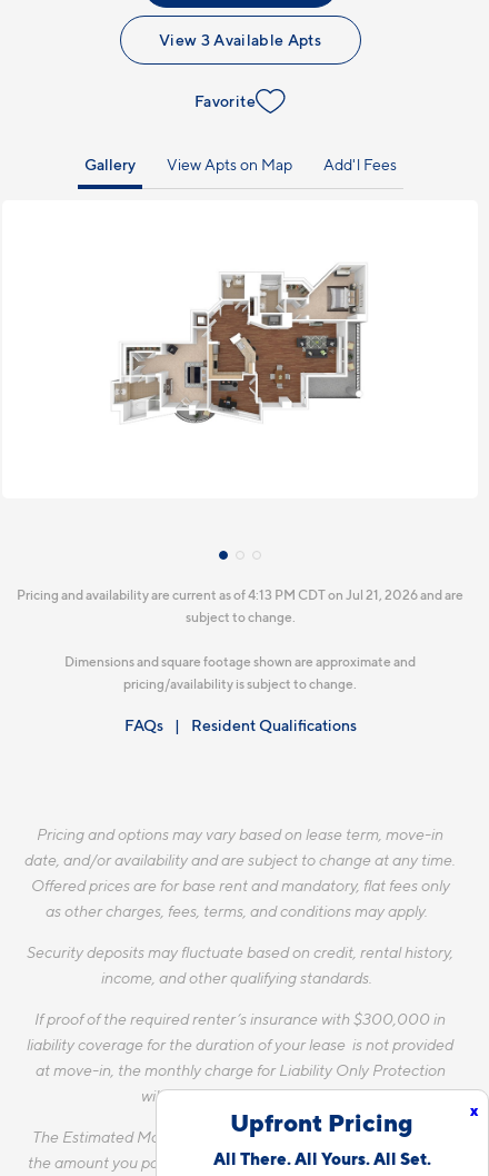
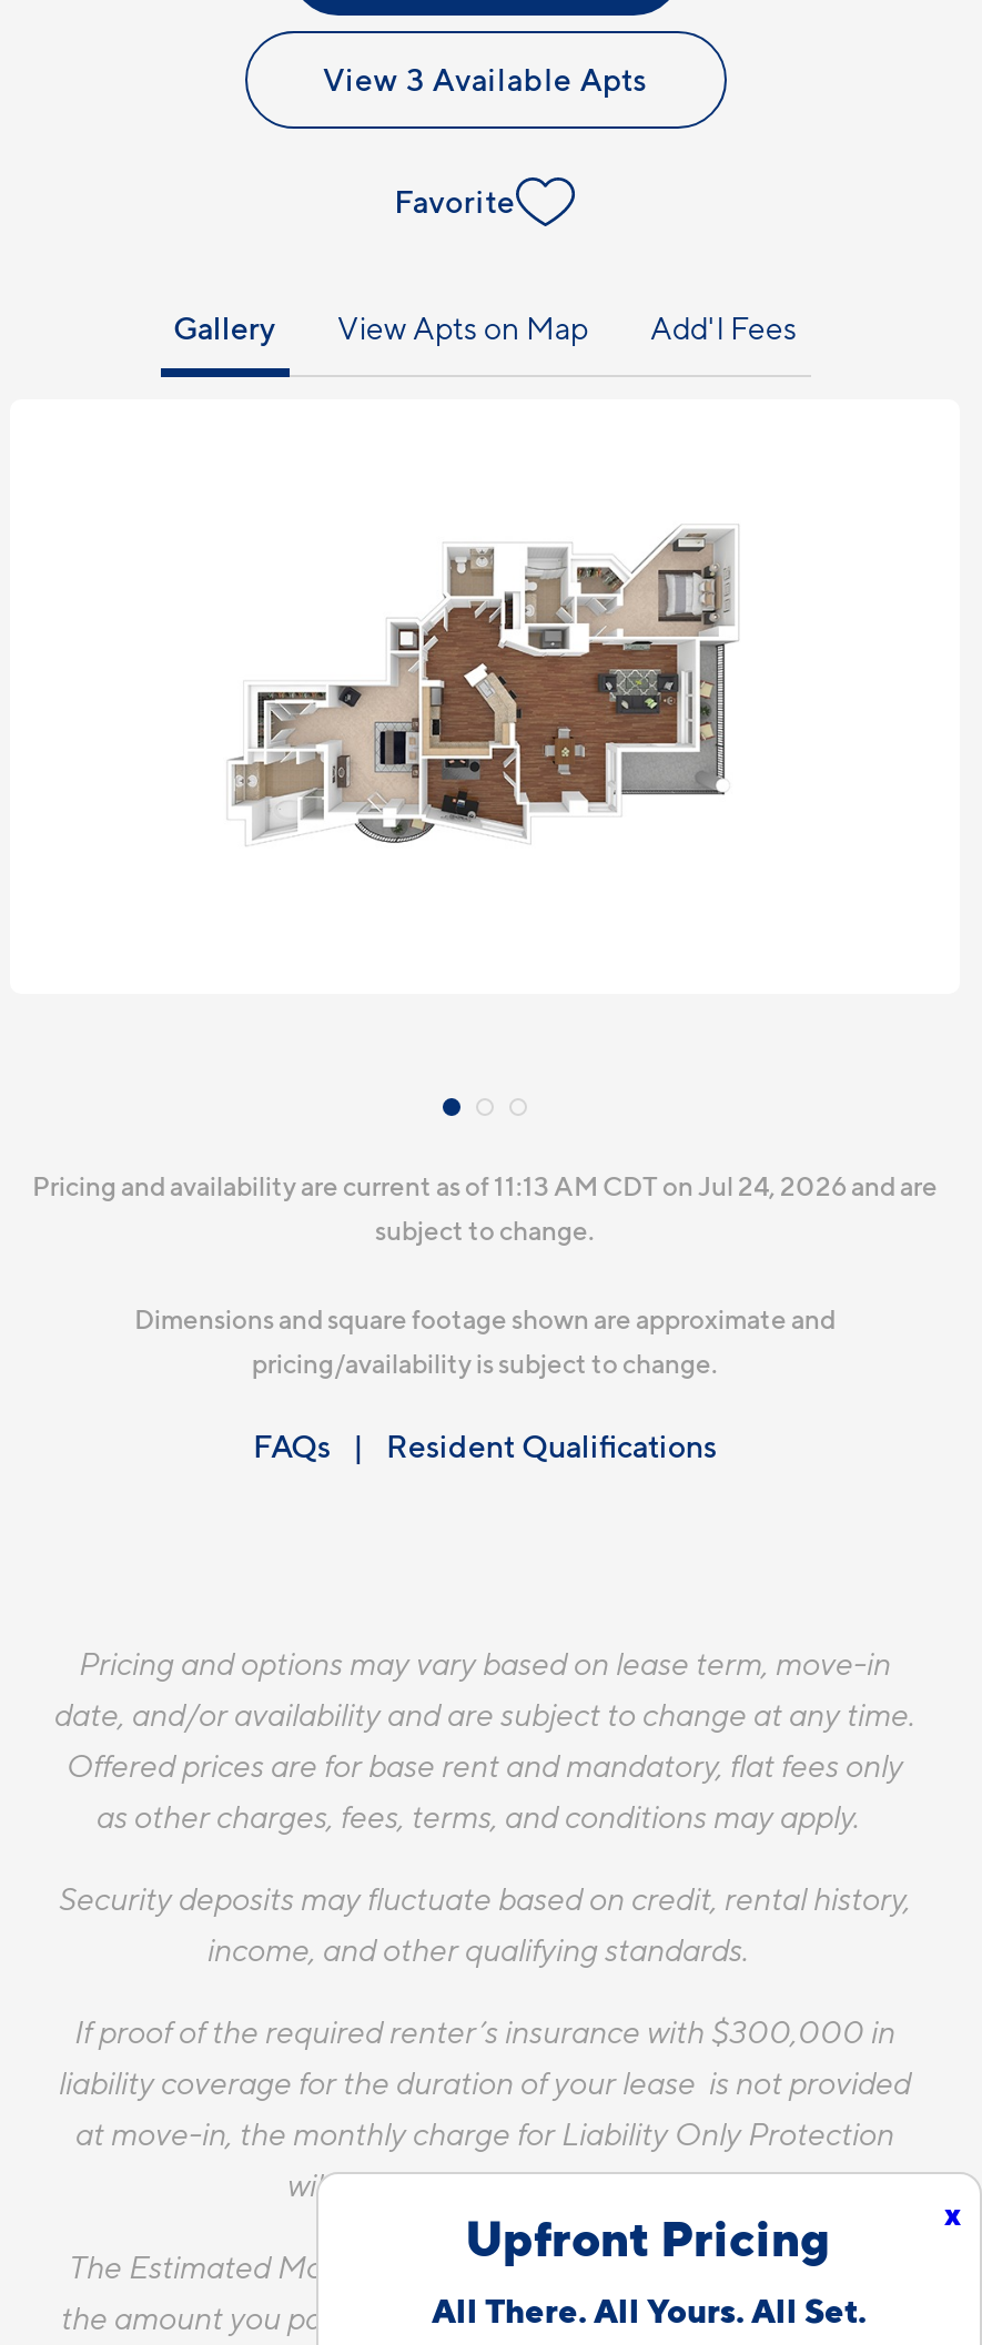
[17,587,463,603] Pricing and availability are current as of 4:13 PM CDT on Jul 21, 2026 and are -> [32,1170,938,1203] Pricing and availability are current as of 11:13 AM CDT on Jul 24, 2026 and are

